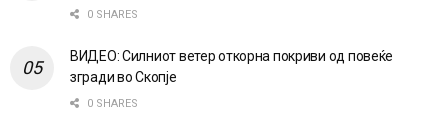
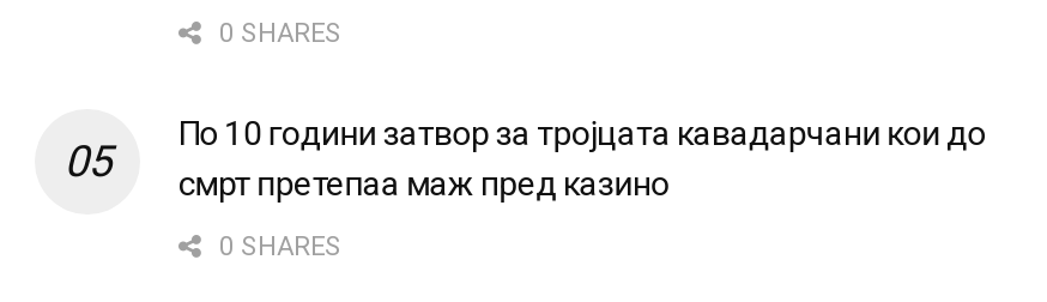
[70,48,393,85] ВИДЕО: Силниот ветер откорна покриви од повеќе | згради во Скопје -> [178,114,986,203] По 10 години затвор за тројцата кавадарчани кои до | смрт претепаа маж пред казино

